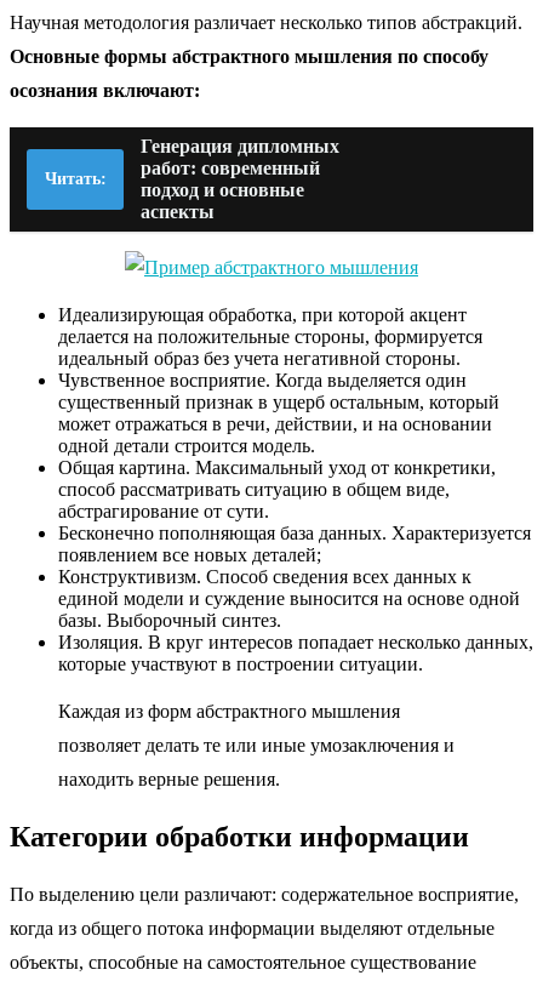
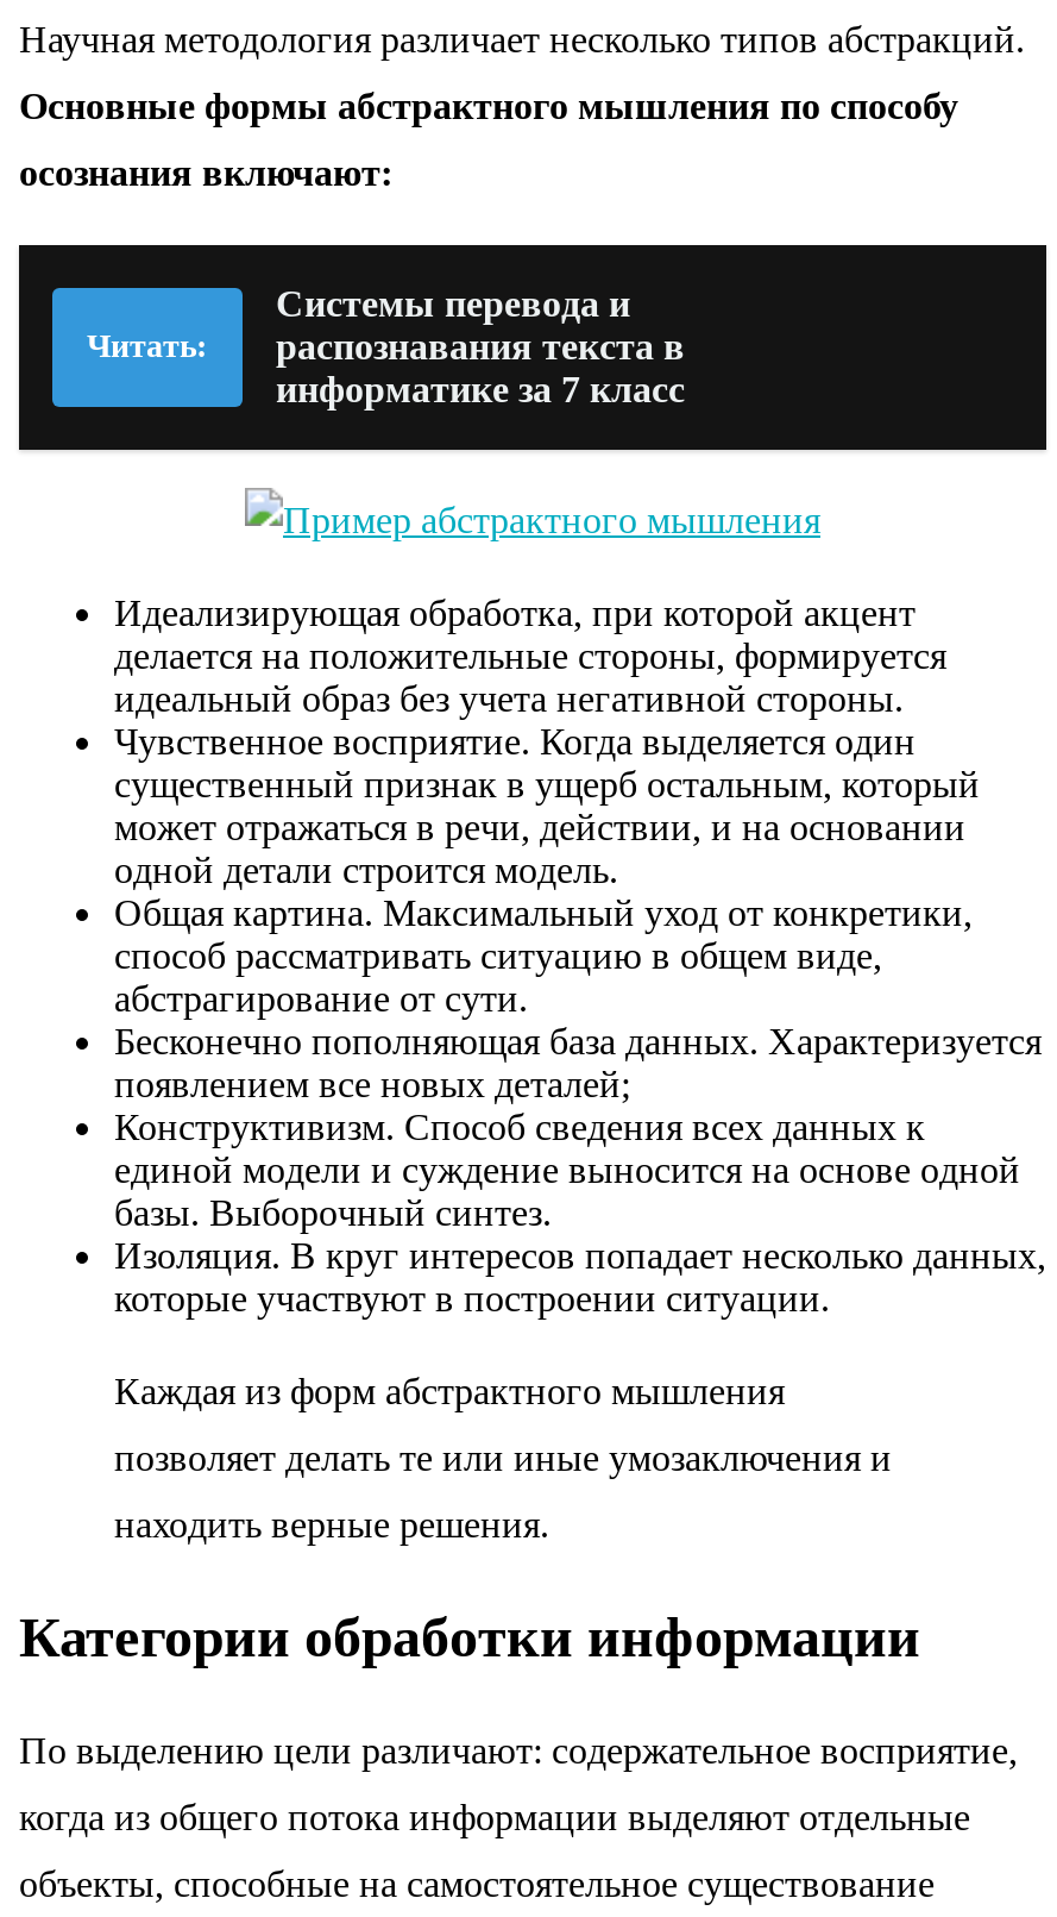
[141,136,339,222] Генерация дипломных | работ: современный | подход и основные | аспекты -> [276,284,685,410] Системы перевода и | распознавания текста в | информатике за 7 класс

